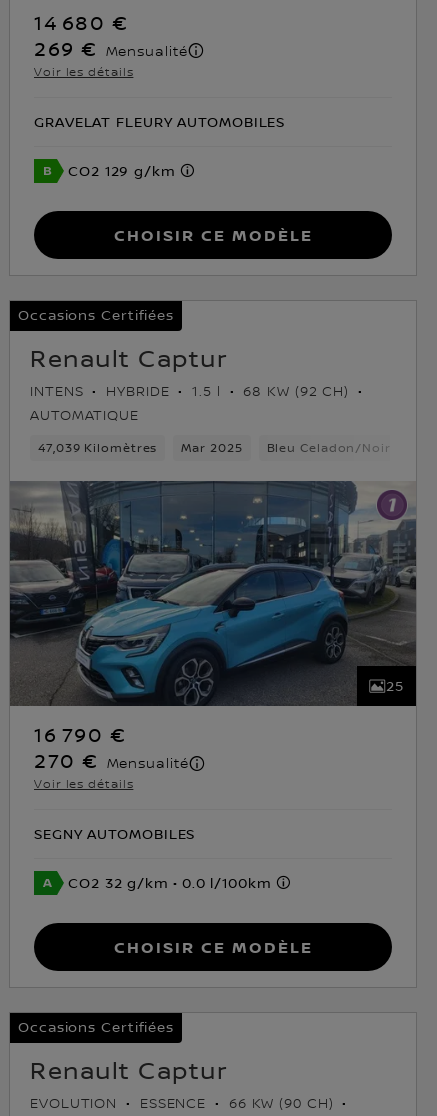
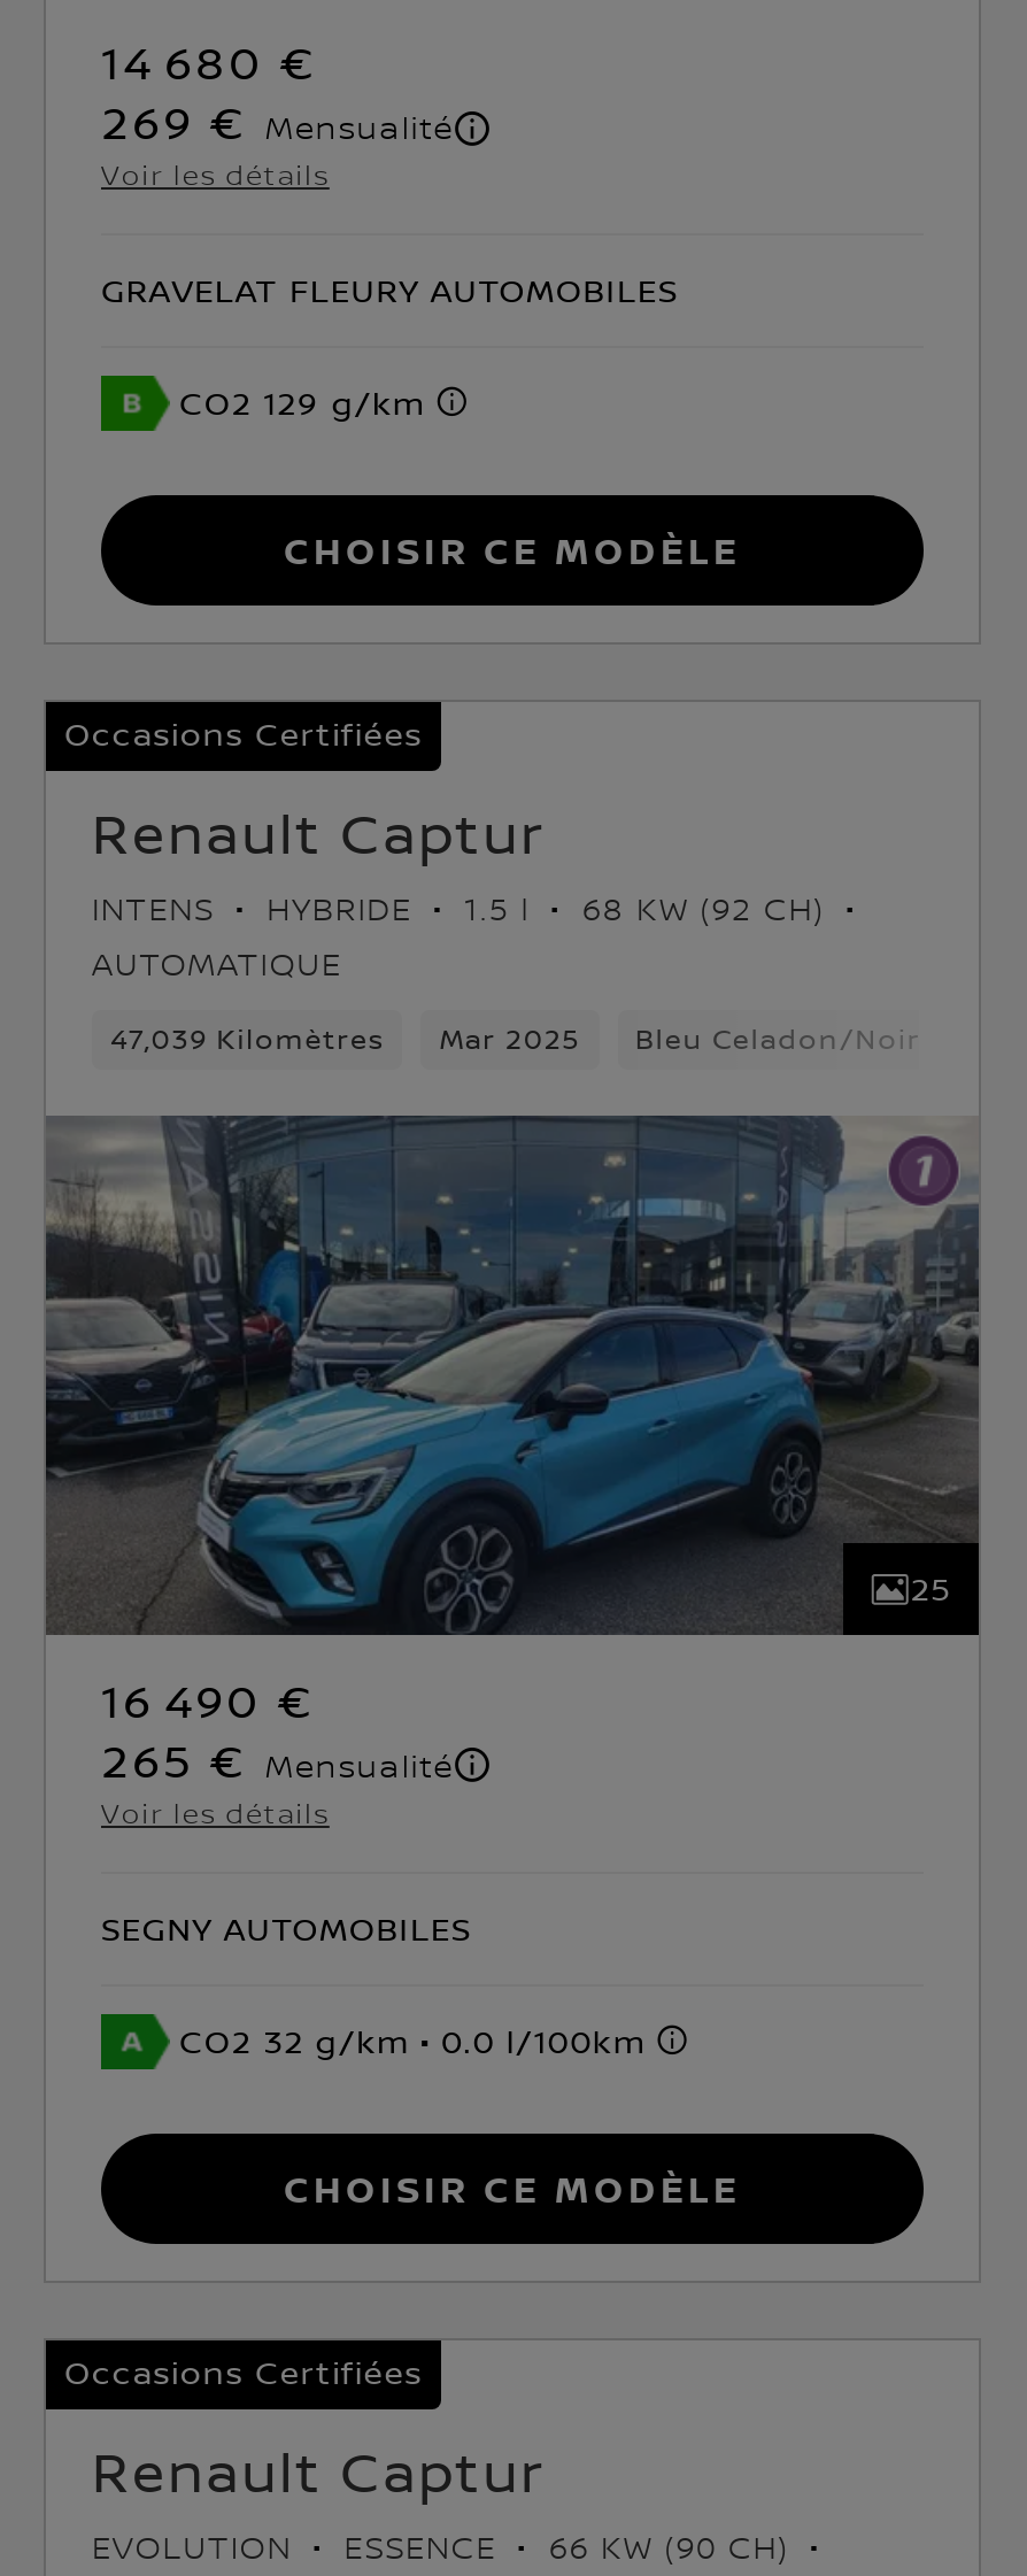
[34,721,126,748] 16 790 € -> [101,1669,315,1731] 16 490 €
[34,747,188,774] 270 € Mensualité -> [101,1729,454,1791] 265 € Mensualité

